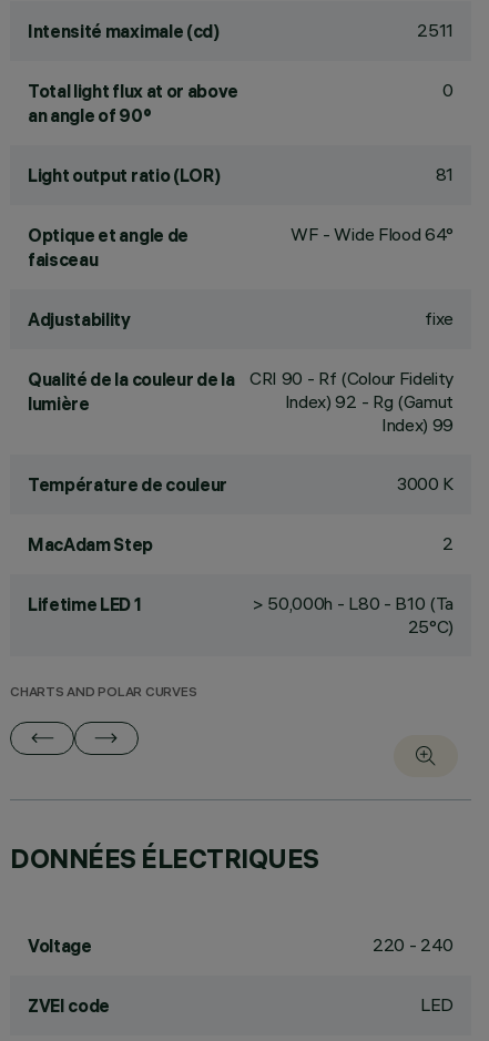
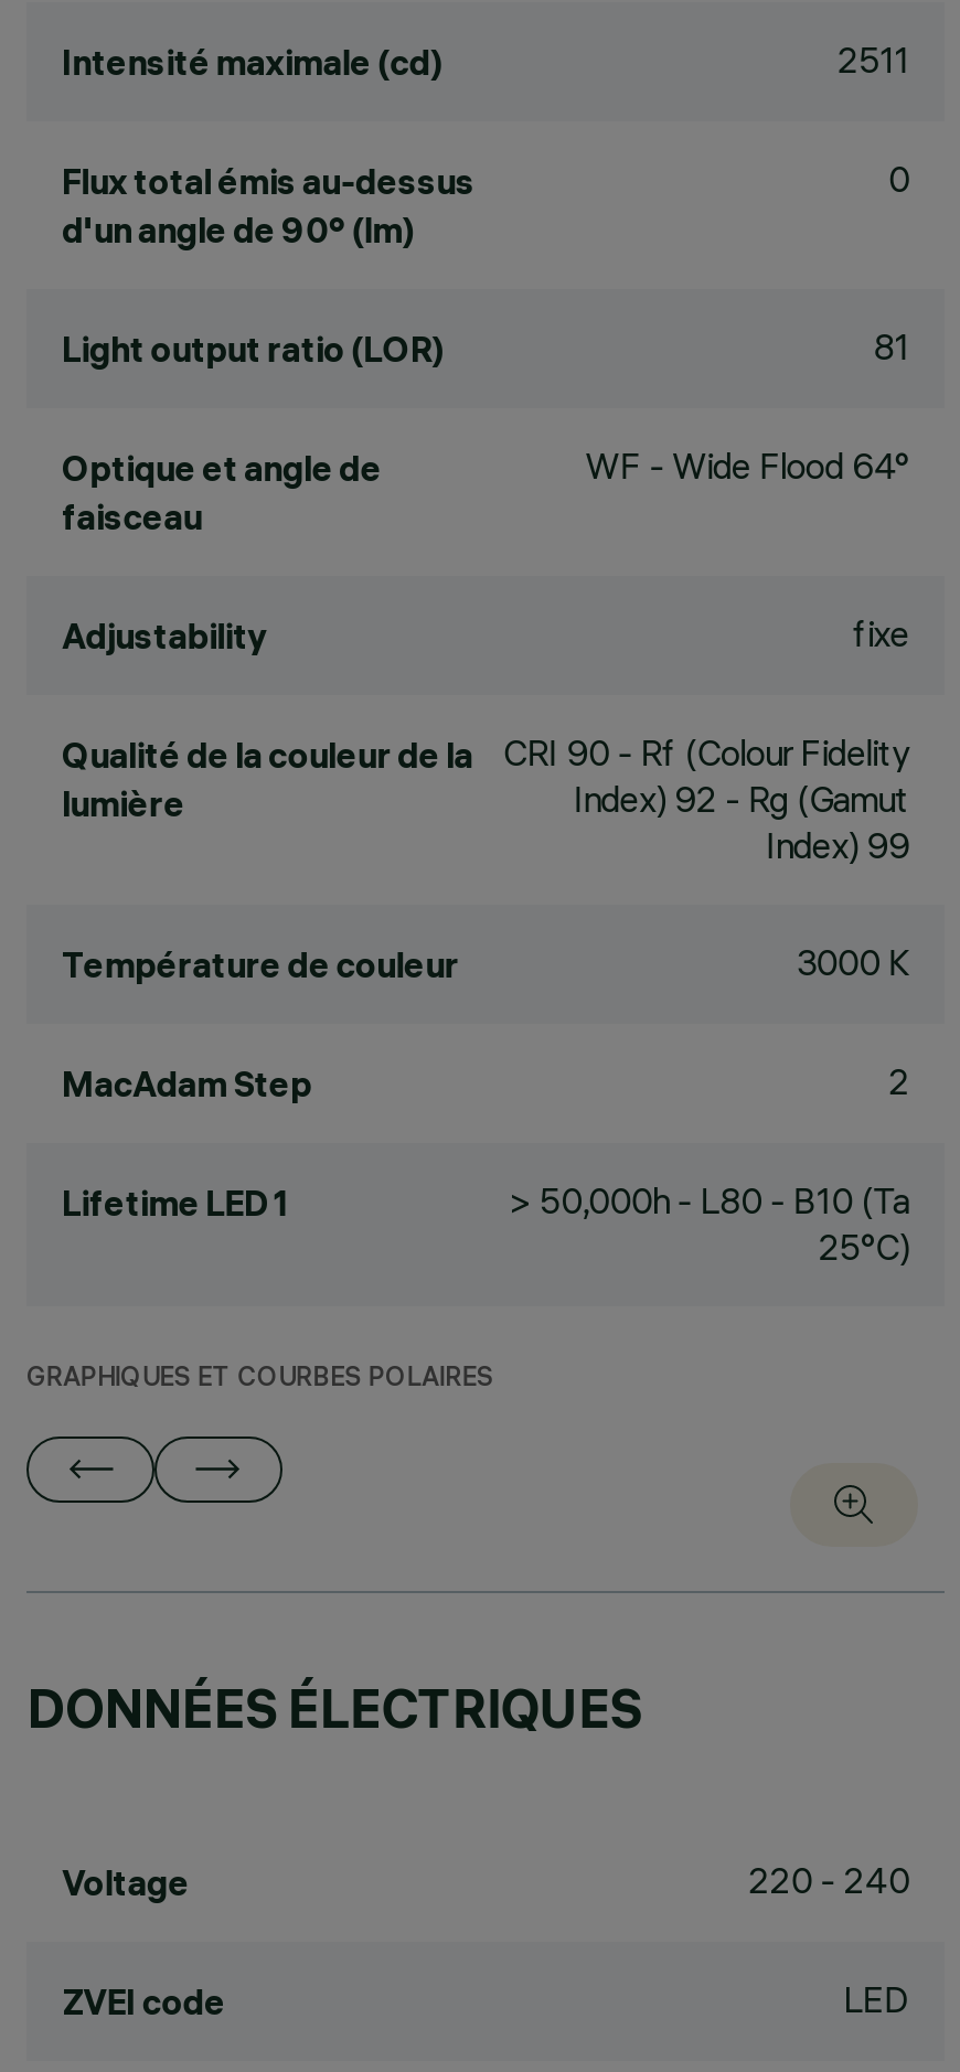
[28,80,238,126] Total light flux at or above | an angle of 90° -> [62,159,474,252] Flux total émis au-dessus | d'un angle de 90° (lm)
[10,686,197,701] CHARTS AND POLAR CURVES -> [26,1366,494,1395] GRAPHIQUES ET COURBES POLAIRES

